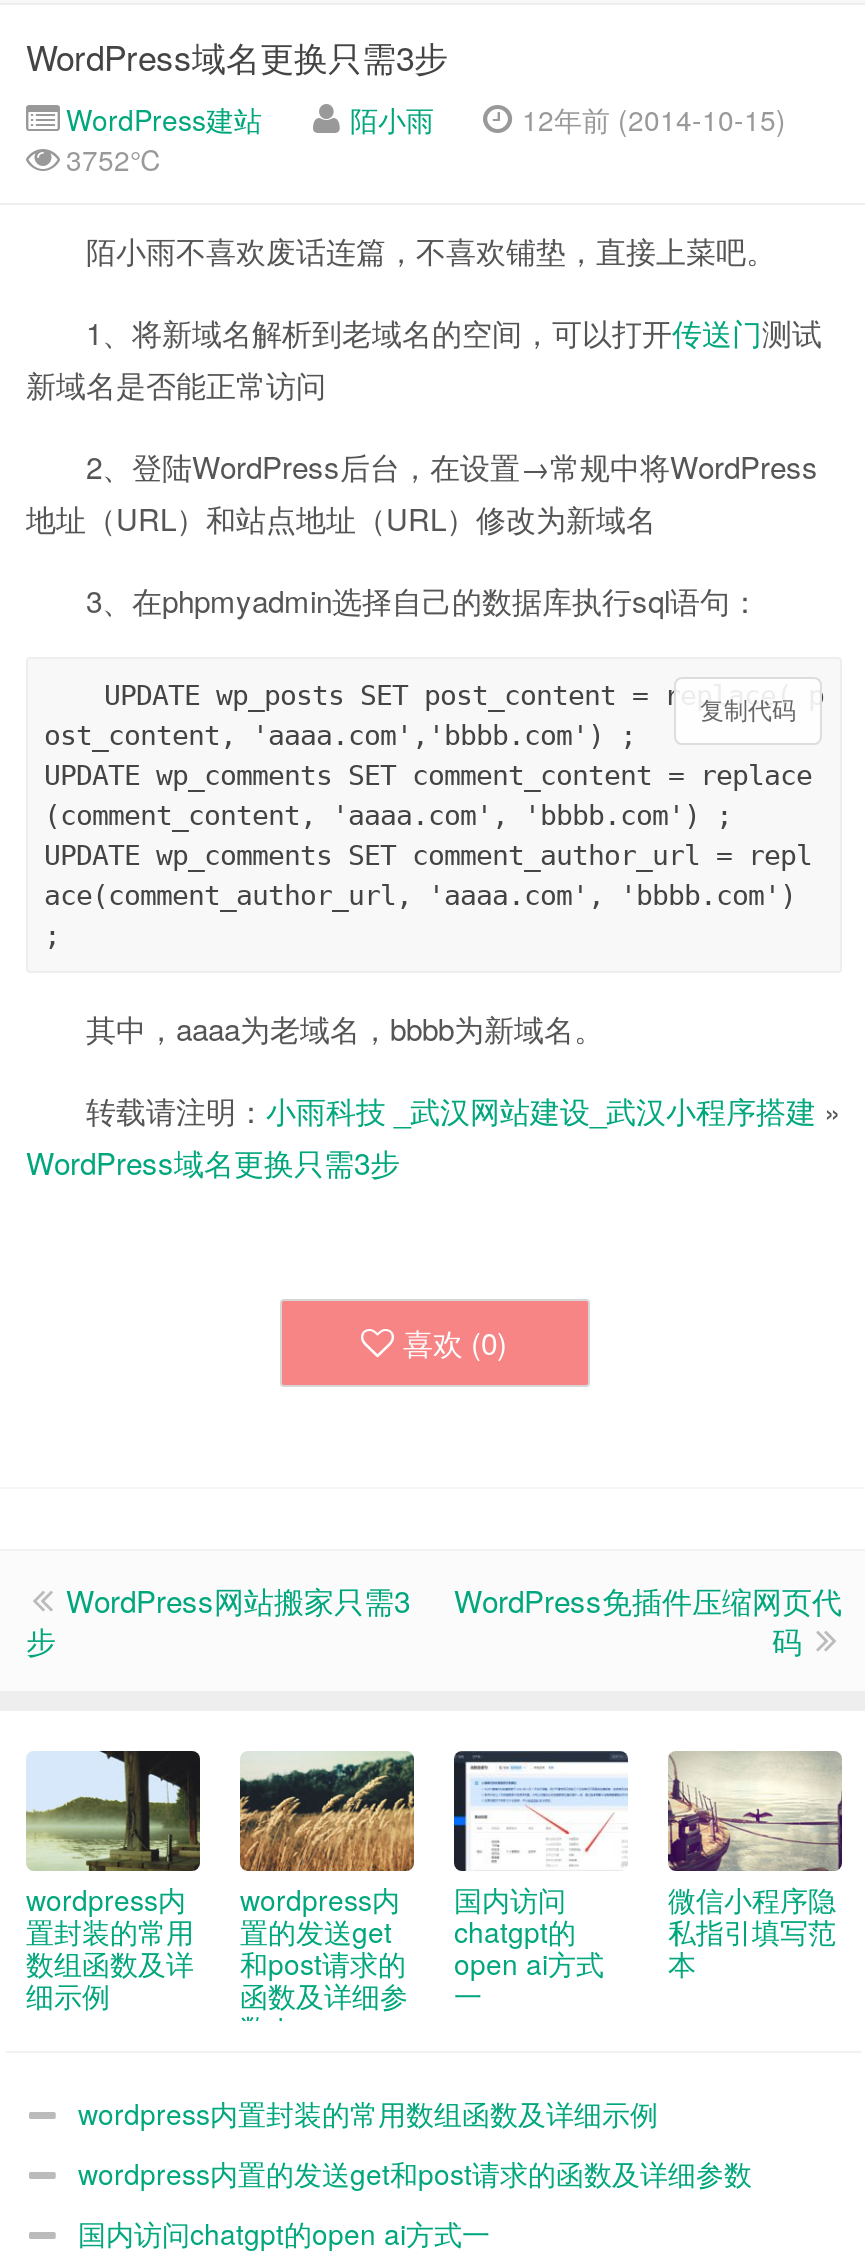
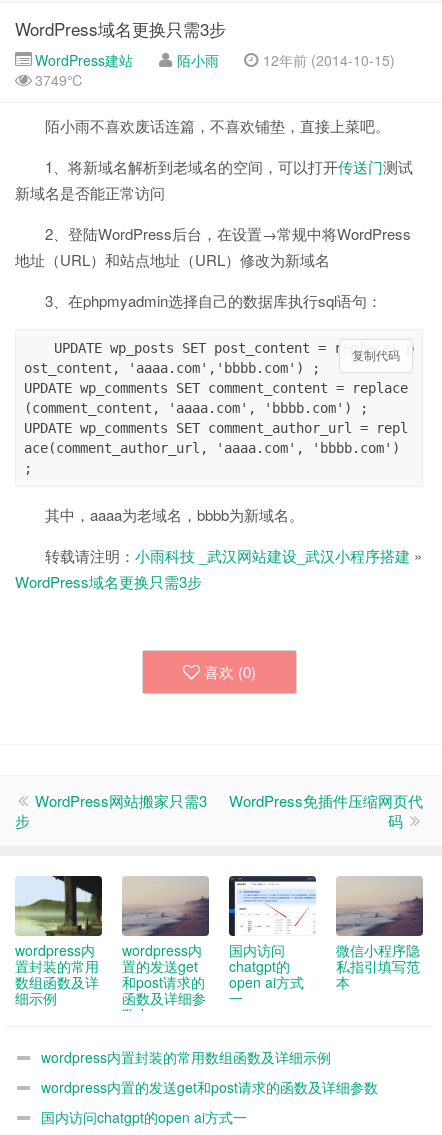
[58,139,164,179] 3752℃ -> [31,70,84,90] 3749℃
[238,1755,416,1873] [image] -> [121,877,210,937] [image]
[666,1755,842,1873] [image] -> [336,880,423,937] [image]

